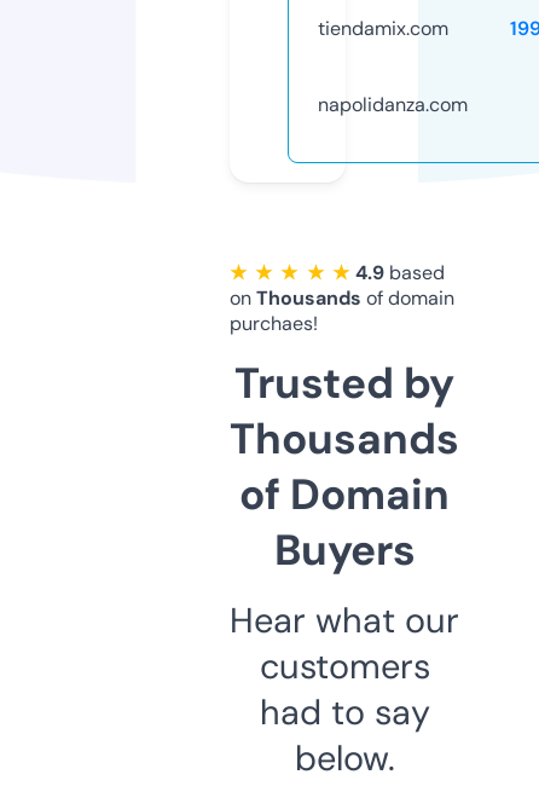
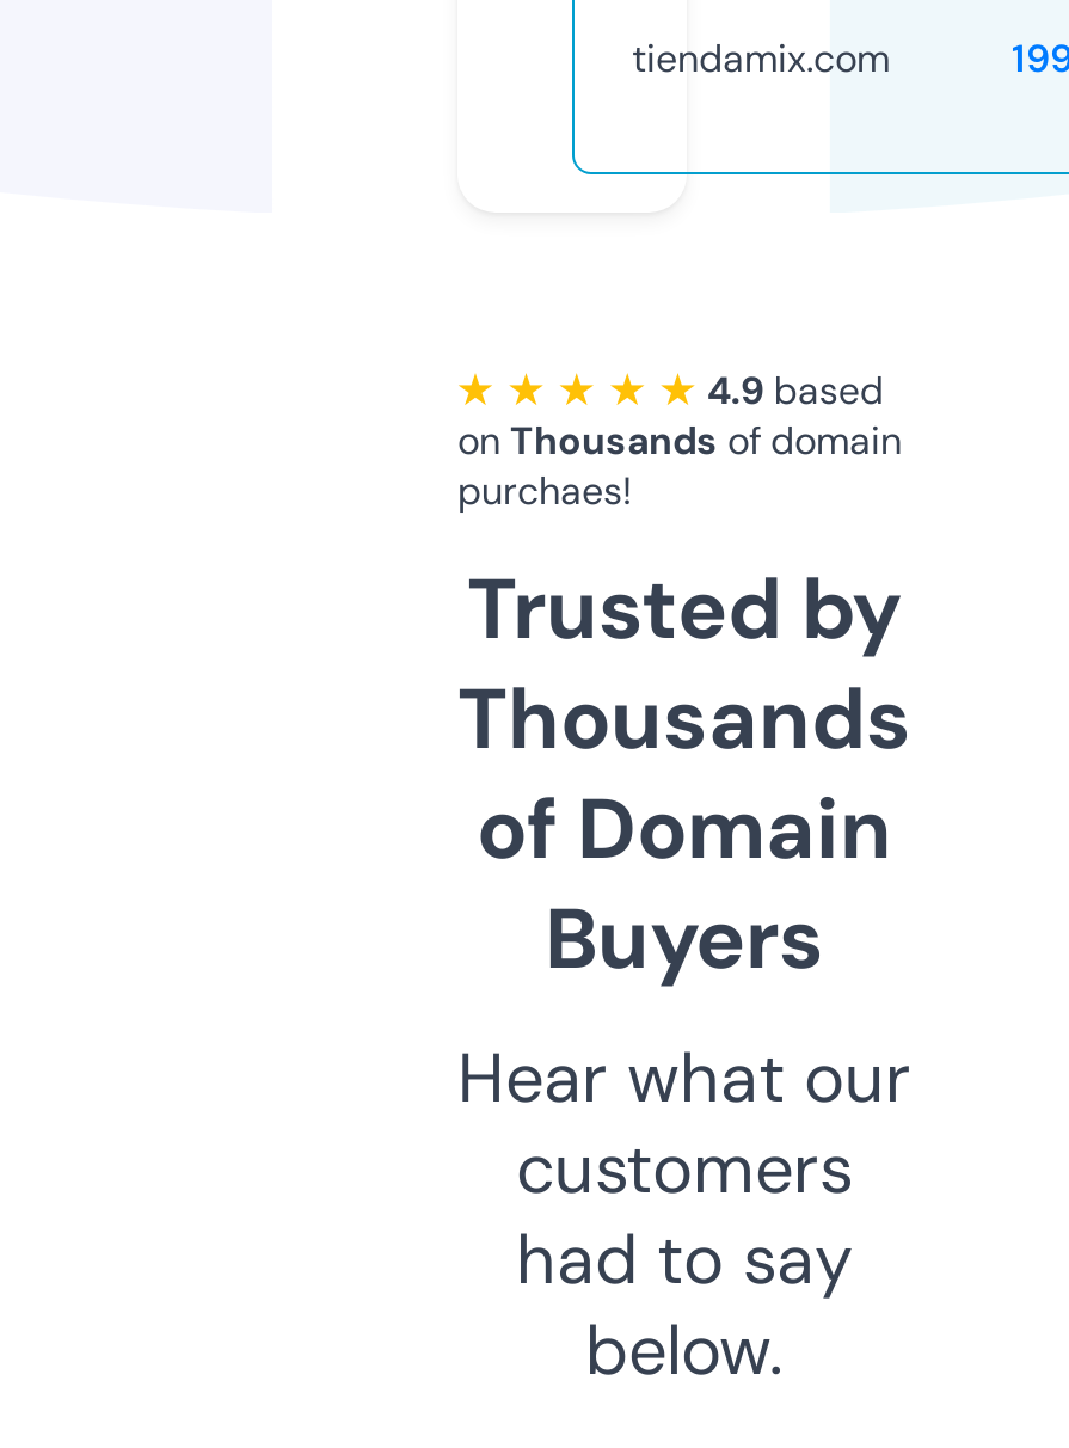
[318,92,468,117] napolidanza.com -> none

